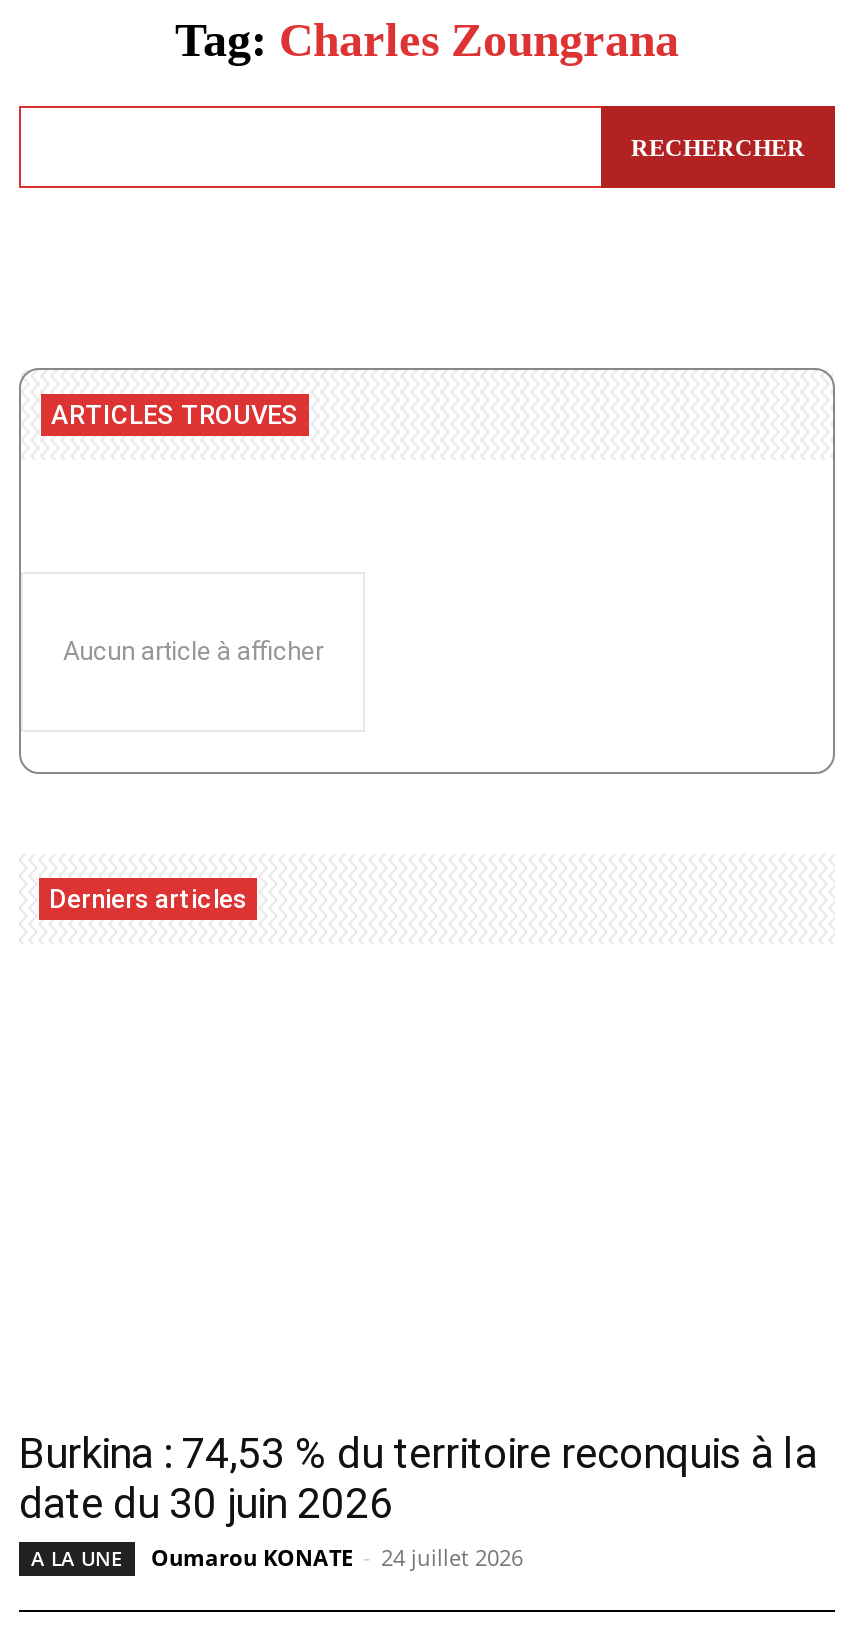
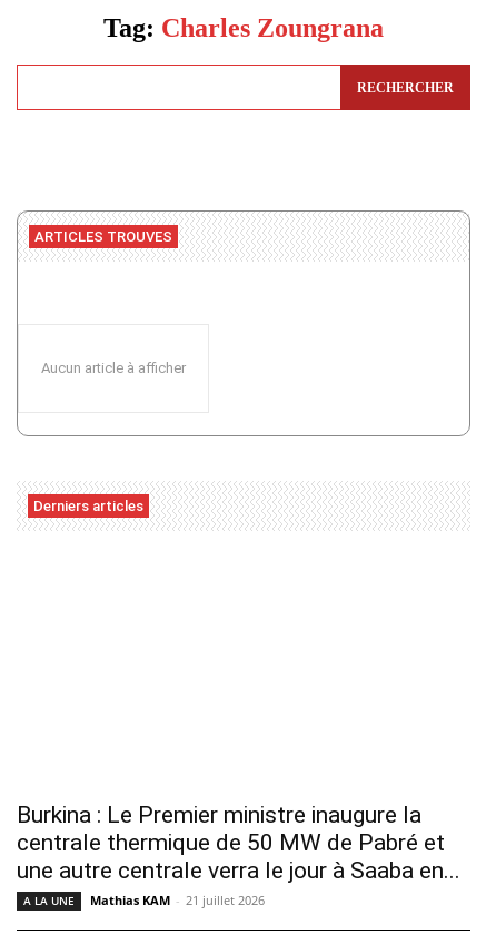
[19,1429,817,1527] Burkina : 74,53 % du territoire reconquis à la | date du 30 juin 2026 -> [17,801,460,884] Burkina : Le Premier ministre inaugure la | centrale thermique de 50 MW de Pabré et | une autre centrale verra le jour à Saaba en...
[151,1541,523,1571] Oumarou KONATE - 24 juillet 2026 -> [90,891,265,908] Mathias KAM - 21 juillet 2026

